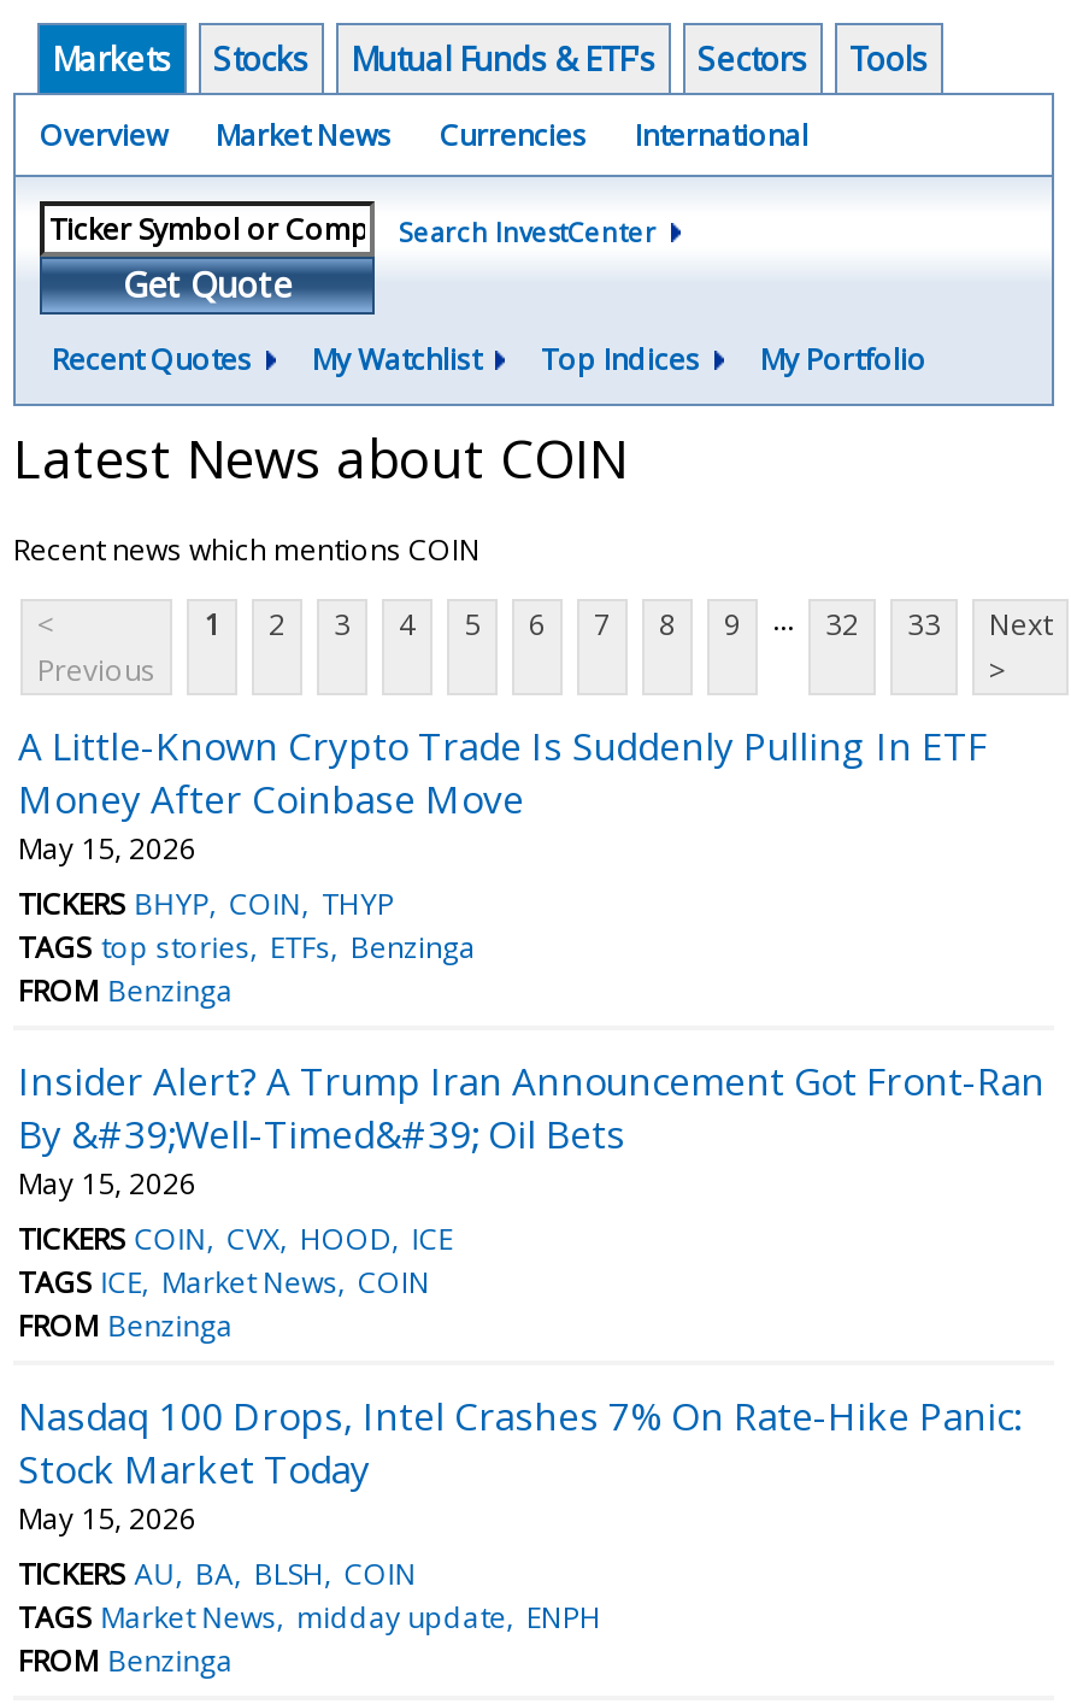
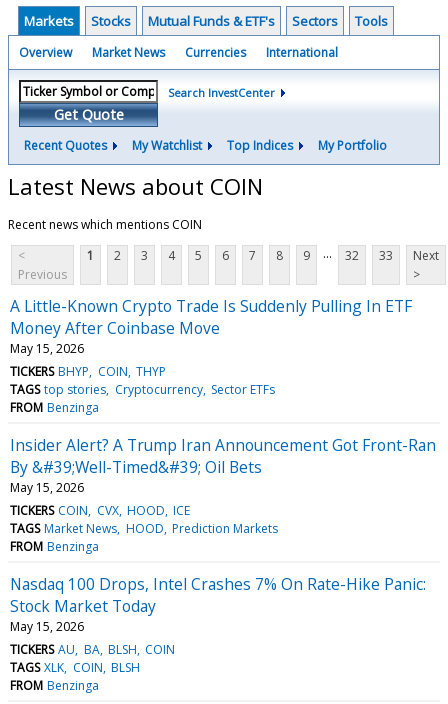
[18,926,476,967] TAGS top stories ETFs Benzinga -> [10,381,275,398] TAGS top stories Cryptocurrency Sector ETFs
[18,1261,430,1302] TAGS ICE Market News COIN -> [10,520,278,537] TAGS Market News HOOD Prediction Markets
[18,1597,601,1637] TAGS Market News midday update ENPH -> [10,659,140,676] TAGS XLK COIN BLSH

